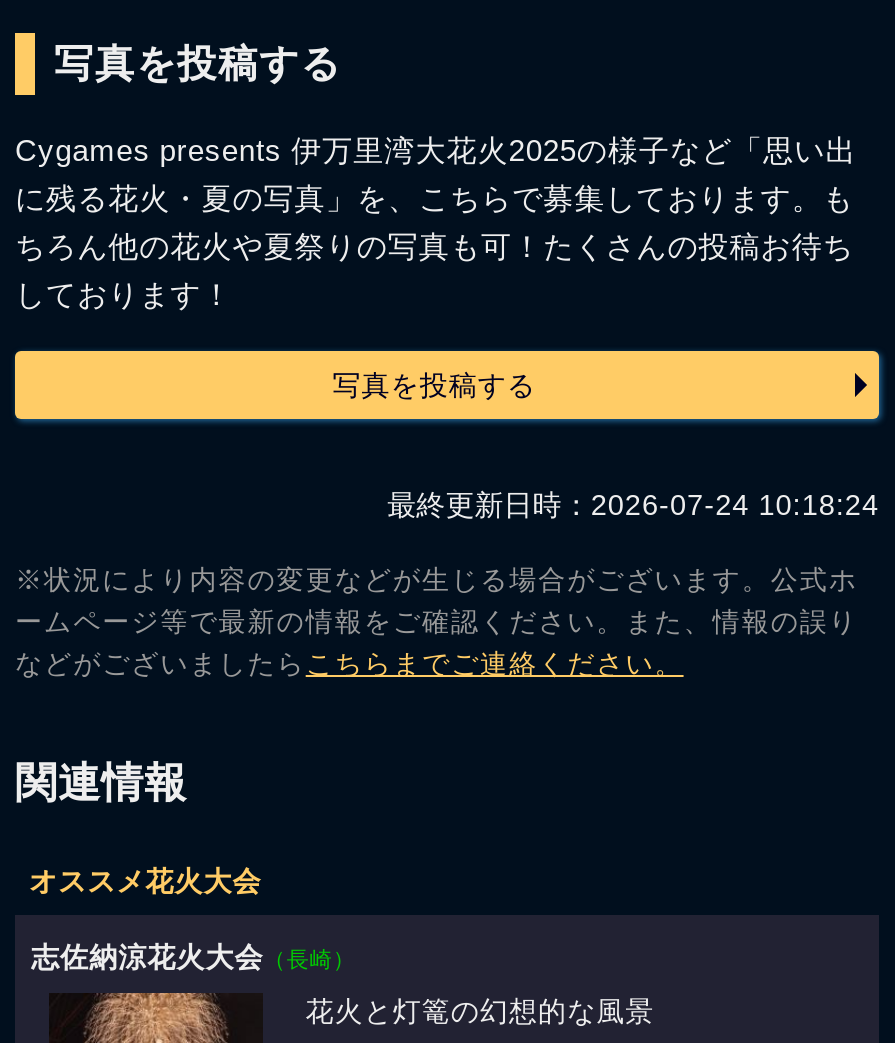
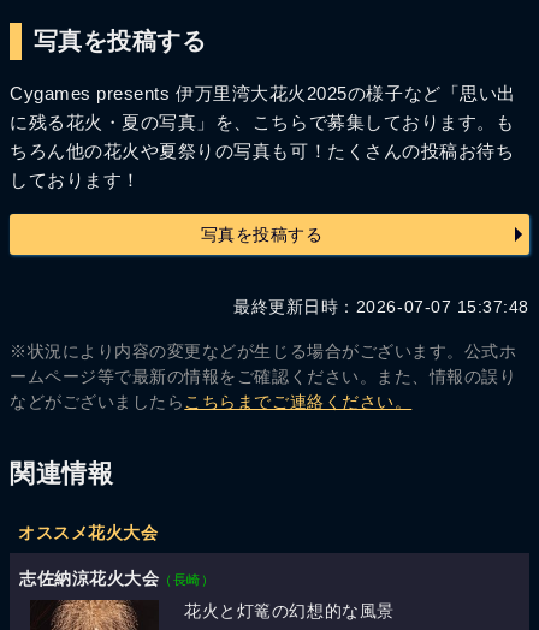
[387,489,879,521] 最終更新日時：2026-07-24 10:18:24 -> [234,297,529,316] 最終更新日時：2026-07-07 15:37:48

